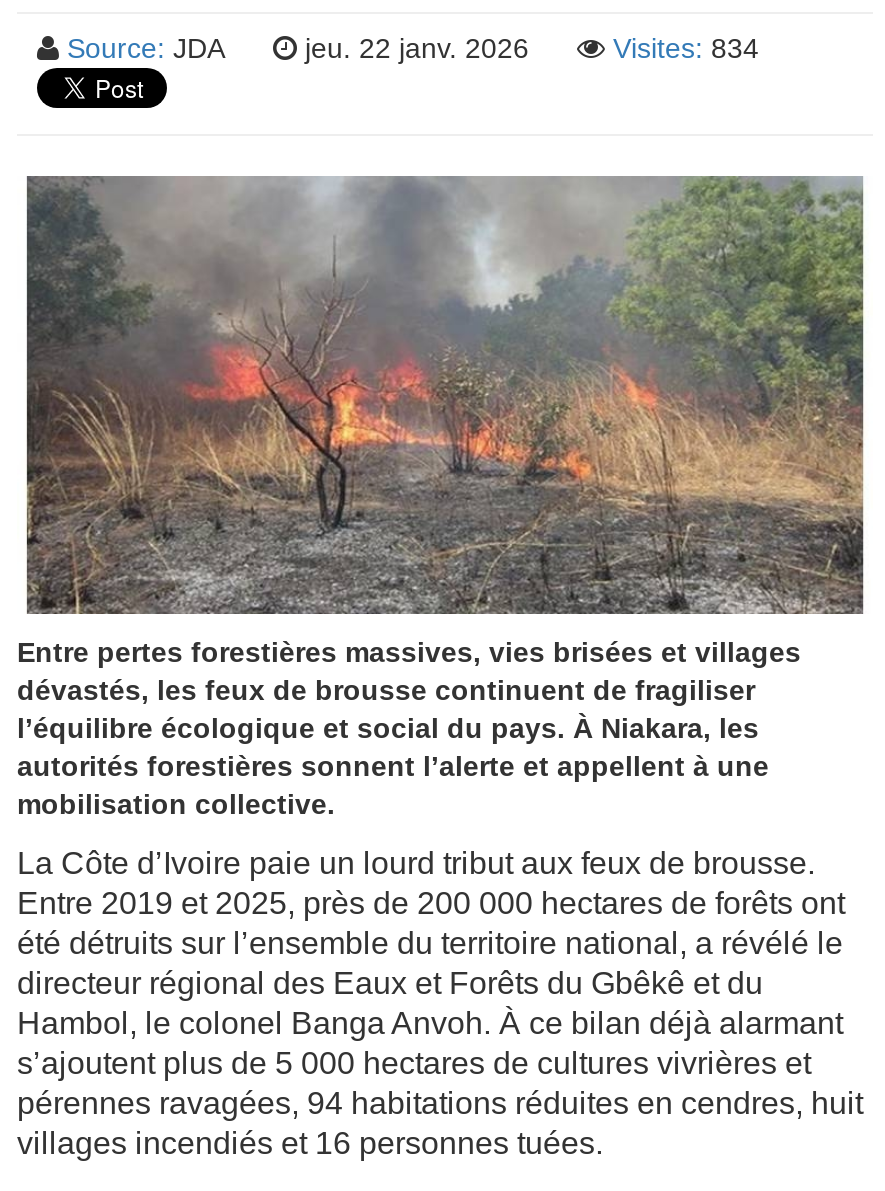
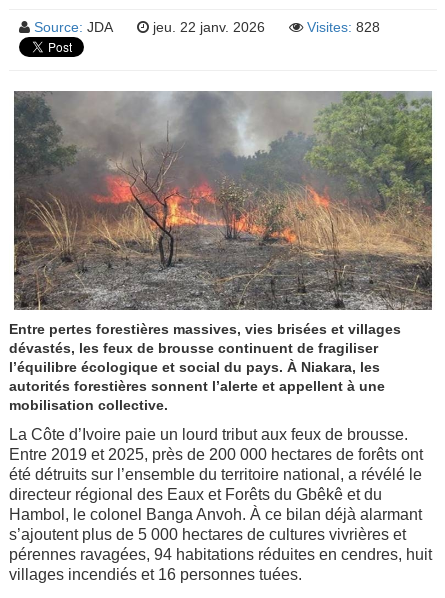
[613,32,759,64] Visites: 834 -> [307,19,380,35] Visites: 828

